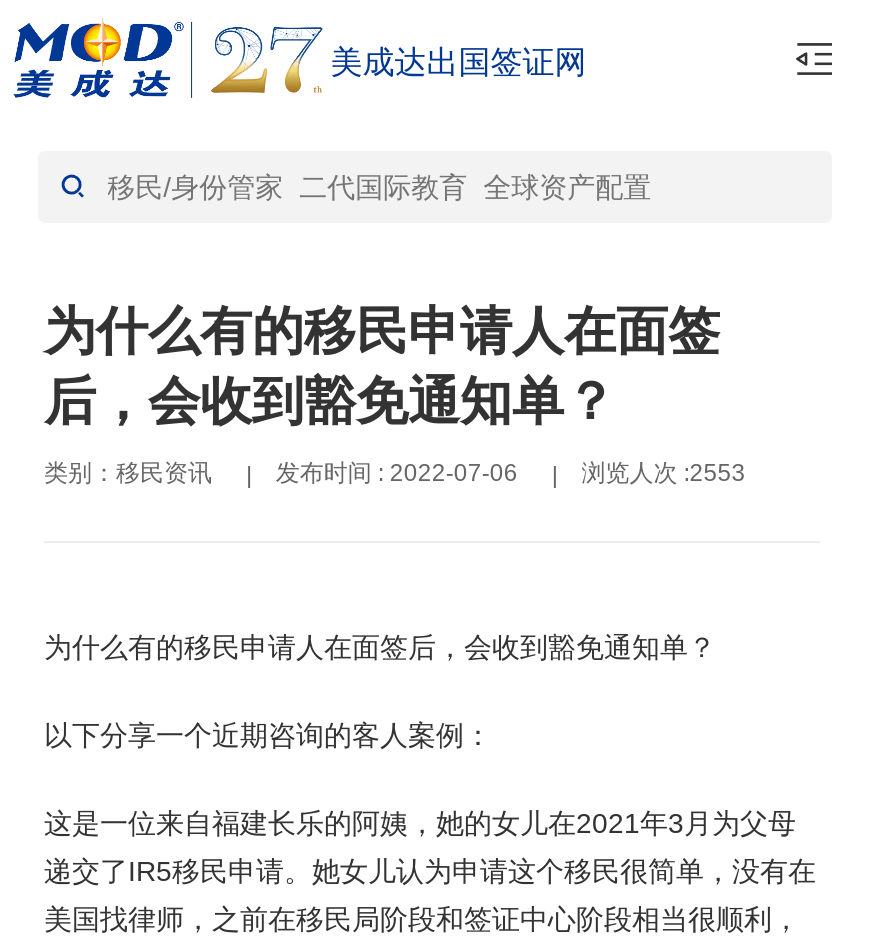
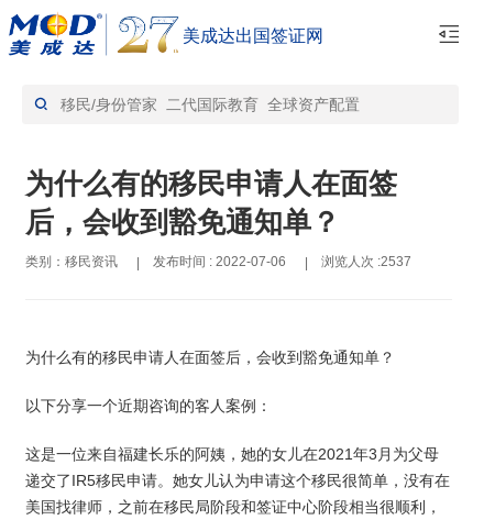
[582,459,746,487] 浏览人次 :2553 -> [321,254,411,269] 浏览人次 :2537

